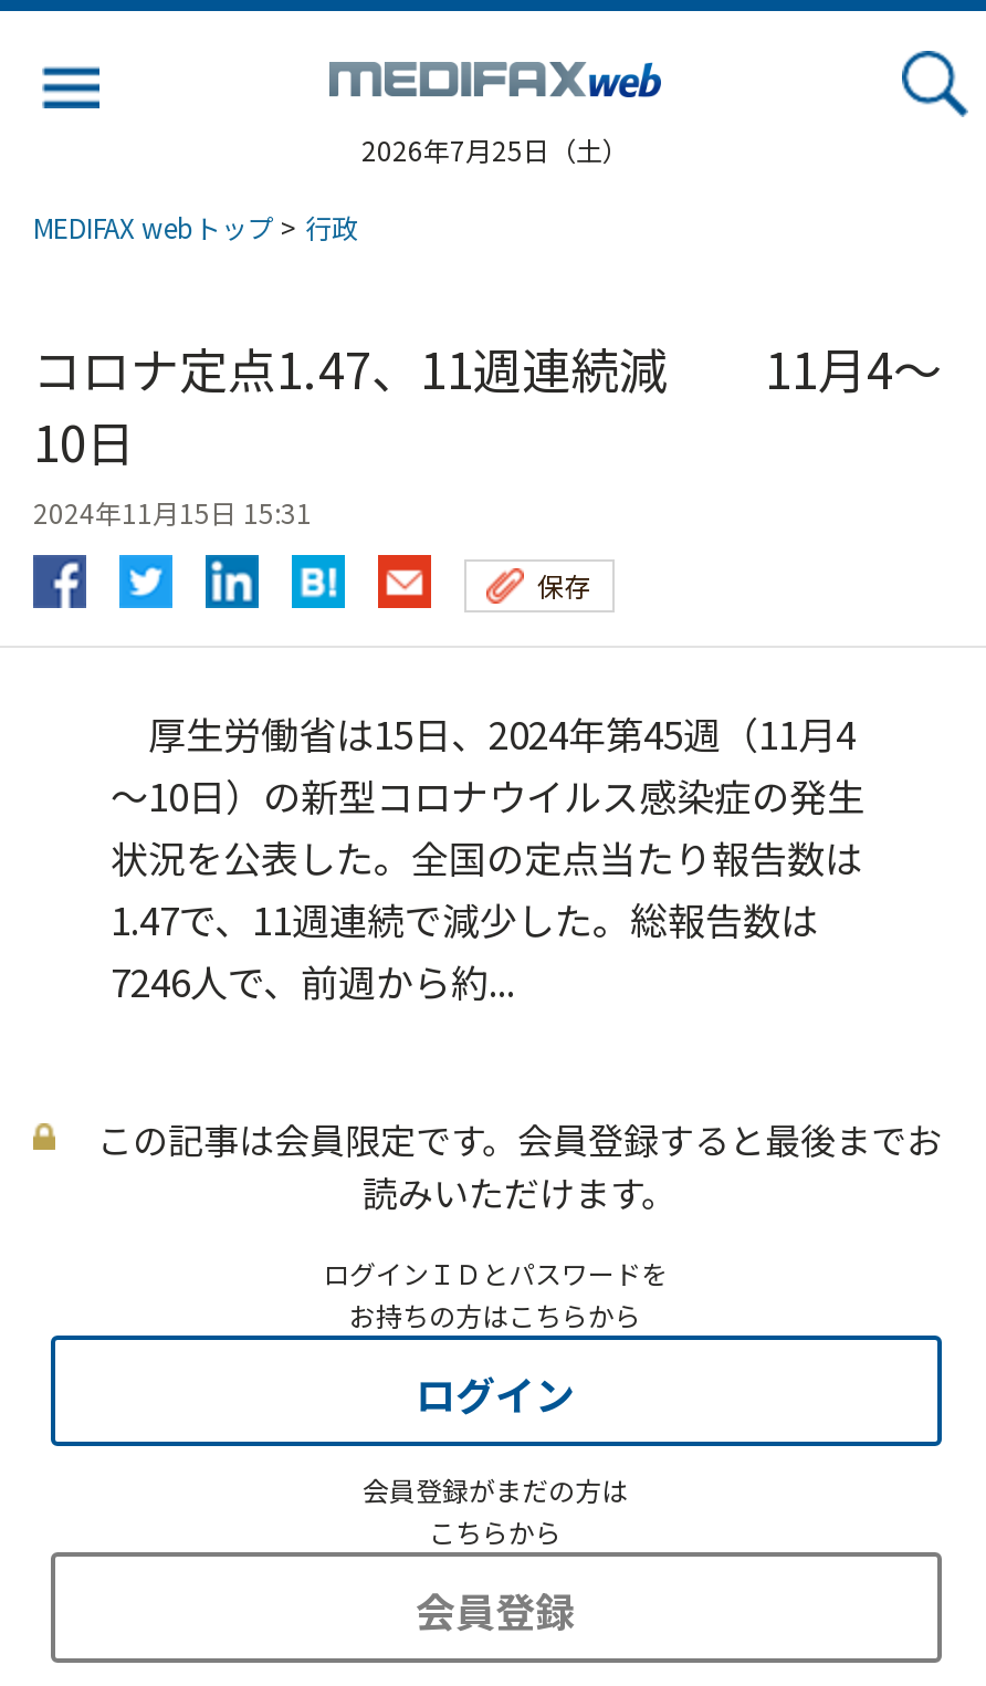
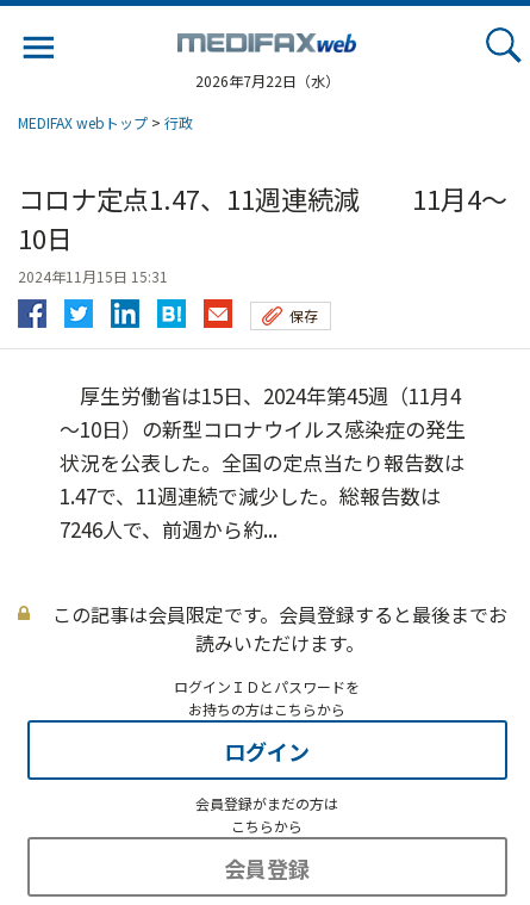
[361,130,629,168] 2026年7月25日（土） -> [195,70,339,91] 2026年7月22日（水）

